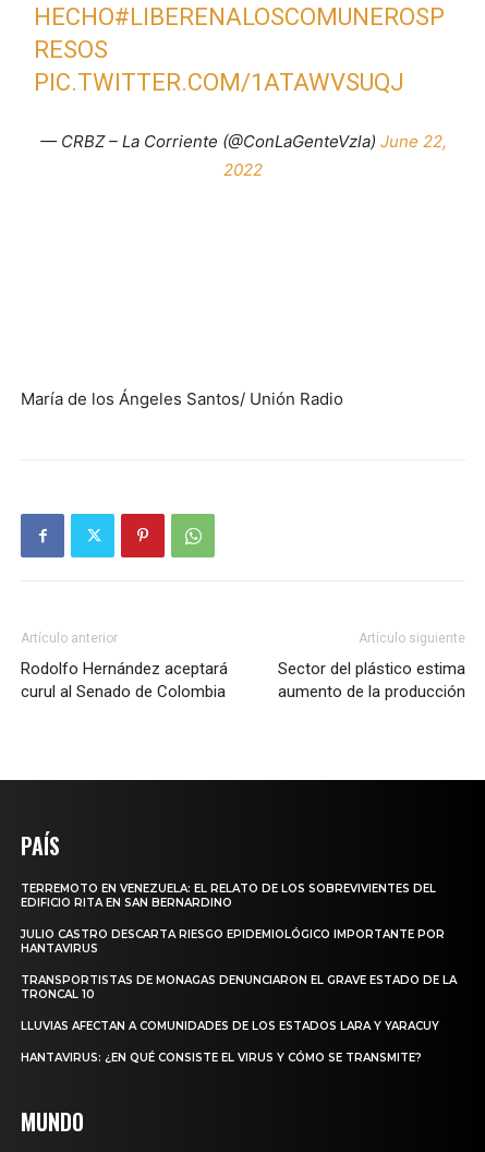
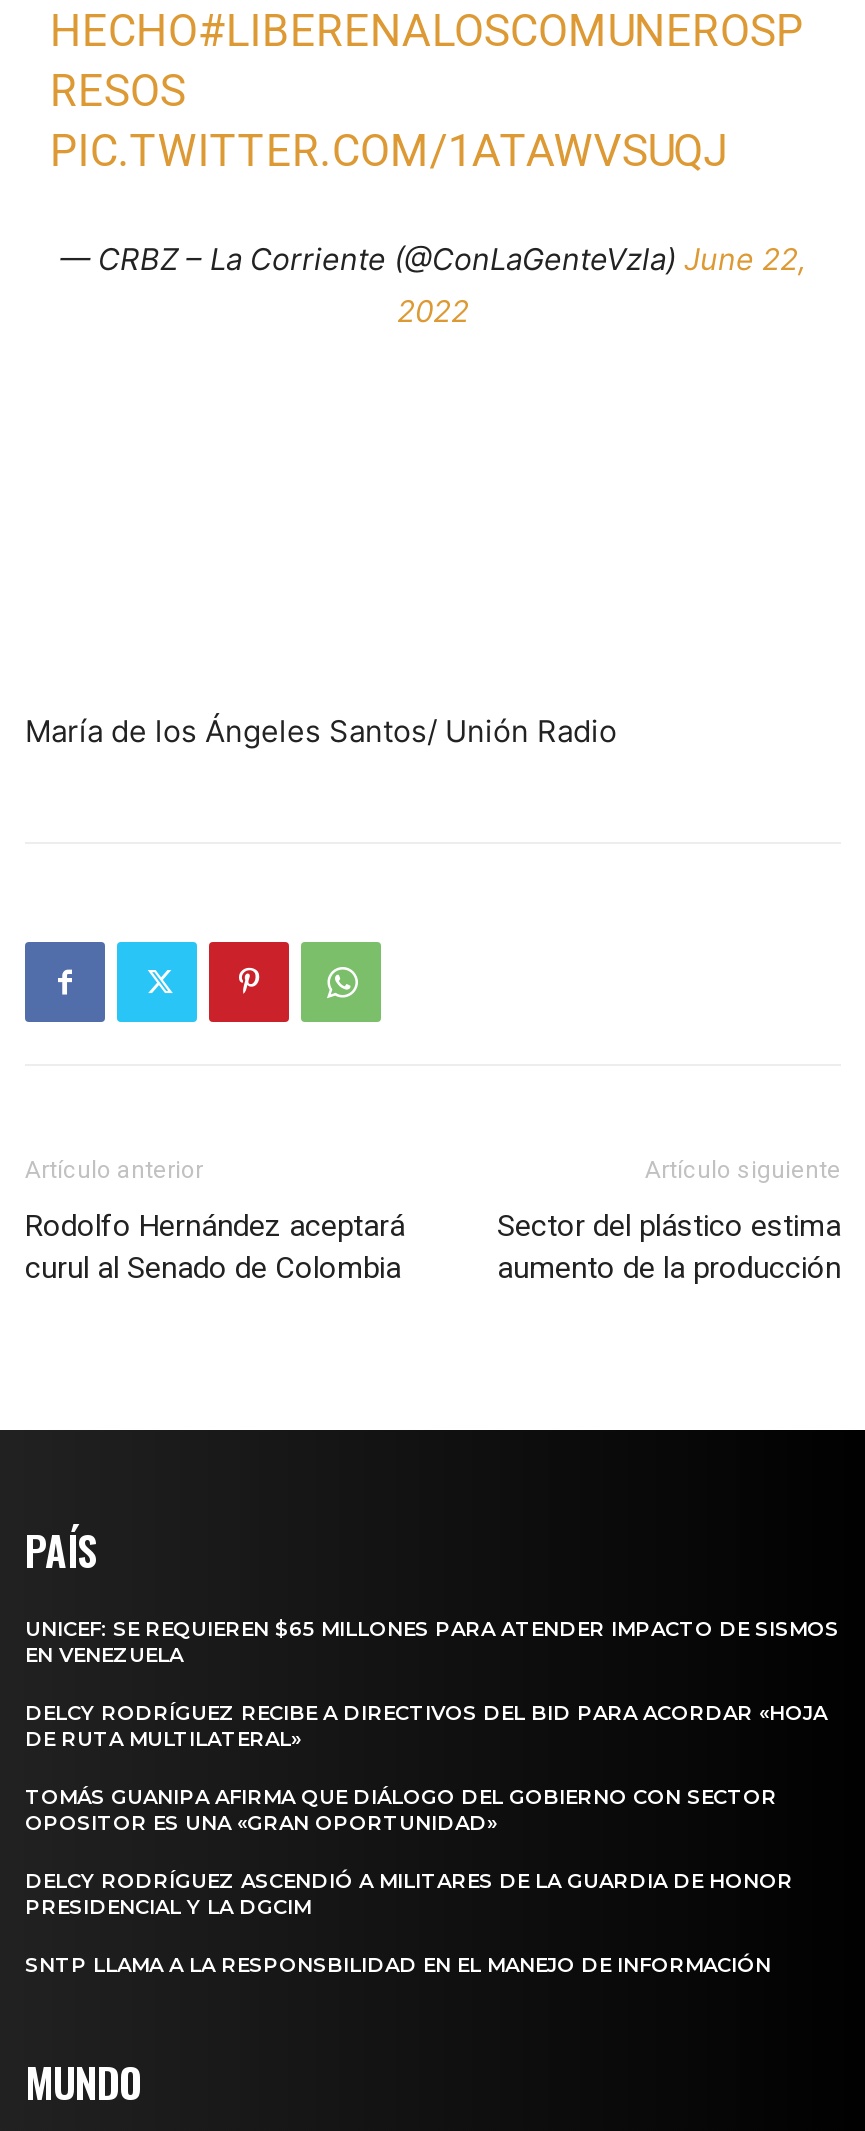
[21,881,436,910] TERREMOTO EN VENEZUELA: EL RELATO DE LOS SOBREVIVIENTES DEL | EDIFICIO RITA EN SAN BERNARDINO -> [25,1616,839,1668] UNICEF: SE REQUIEREN $65 MILLONES PARA ATENDER IMPACTO DE SISMOS | EN VENEZUELA
[21,927,445,956] JULIO CASTRO DESCARTA RIESGO EPIDEMIOLÓGICO IMPORTANTE POR | HANTAVIRUS -> [25,1700,827,1752] DELCY RODRÍGUEZ RECIBE A DIRECTIVOS DEL BID PARA ACORDAR «HOJA | DE RUTA MULTILATERAL»
[21,973,457,1001] TRANSPORTISTAS DE MONAGAS DENUNCIARON EL GRAVE ESTADO DE LA | TRONCAL 10 -> [25,1784,777,1836] TOMÁS GUANIPA AFIRMA QUE DIÁLOGO DEL GOBIERNO CON SECTOR | OPOSITOR ES UNA «GRAN OPORTUNIDAD»
[21,1019,439,1033] LLUVIAS AFECTAN A COMUNIDADES DE LOS ESTADOS LARA Y YARACUY -> [25,1868,793,1920] DELCY RODRÍGUEZ ASCENDIÓ A MILITARES DE LA GUARDIA DE HONOR | PRESIDENCIAL Y LA DGCIM
[21,1051,422,1065] HANTAVIRUS: ¿EN QUÉ CONSISTE EL VIRUS Y CÓMO SE TRANSMITE? -> [25,1952,771,1978] SNTP LLAMA A LA RESPONSBILIDAD EN EL MANEJO DE INFORMACIÓN

